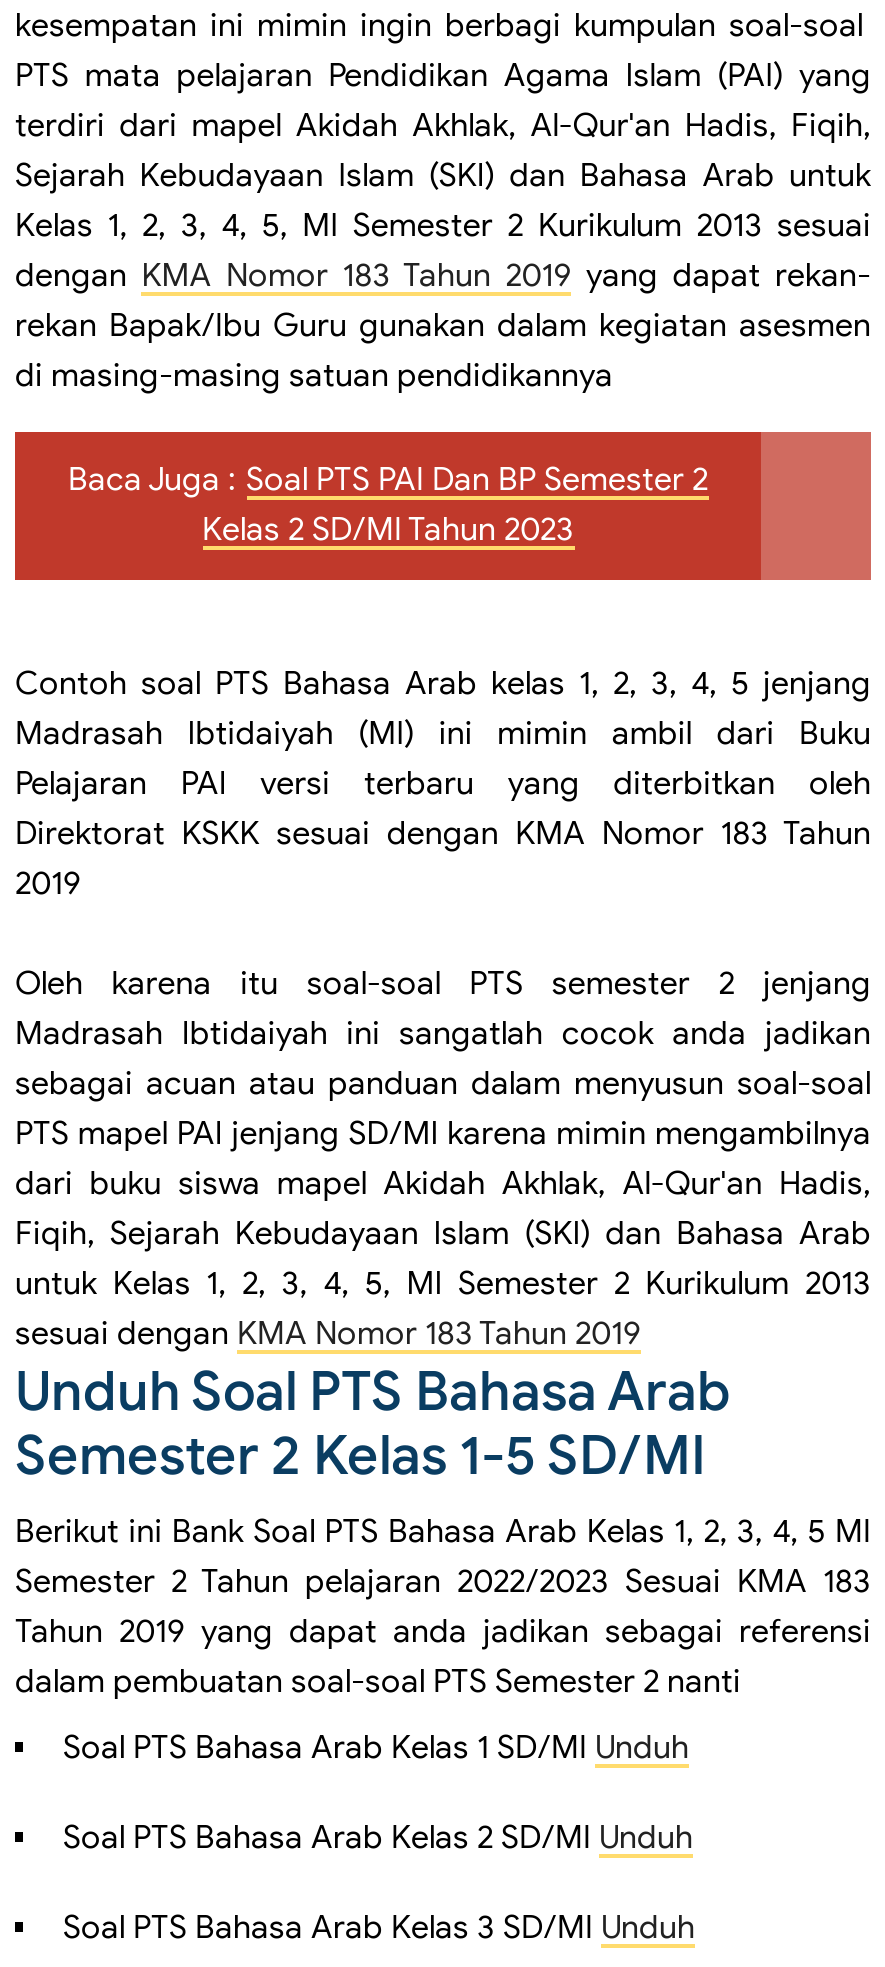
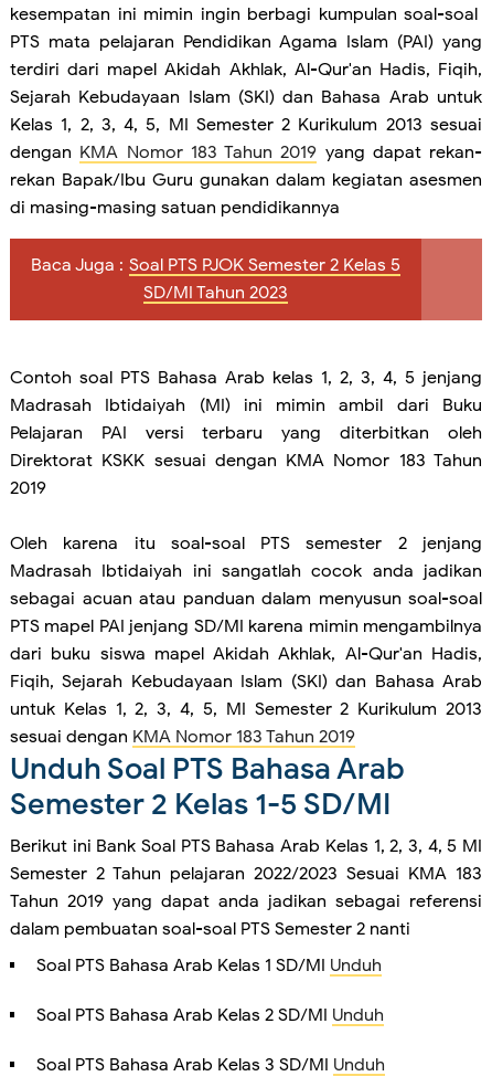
[68,460,708,550] Baca Juga : Soal PTS PAI Dan BP Semester 2 | Kelas 2 SD/MI Tahun 2023 -> [31,254,400,304] Baca Juga : Soal PTS PJOK Semester 2 Kelas 5 | SD/MI Tahun 2023

